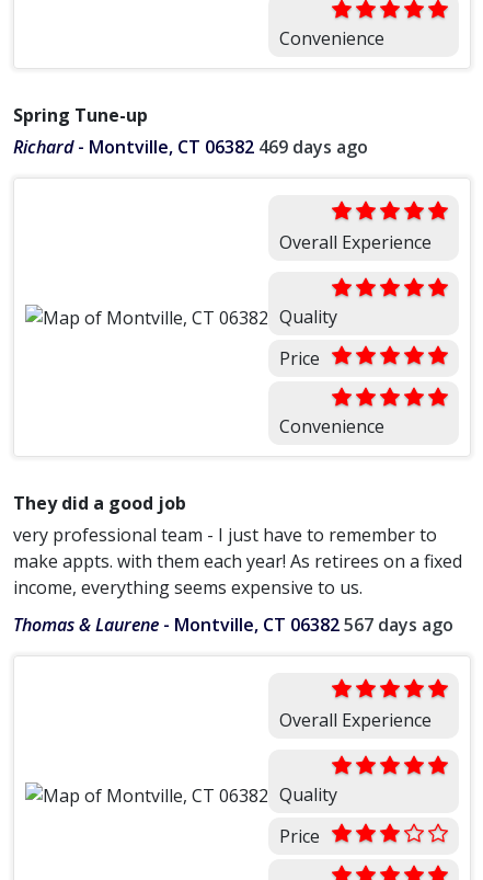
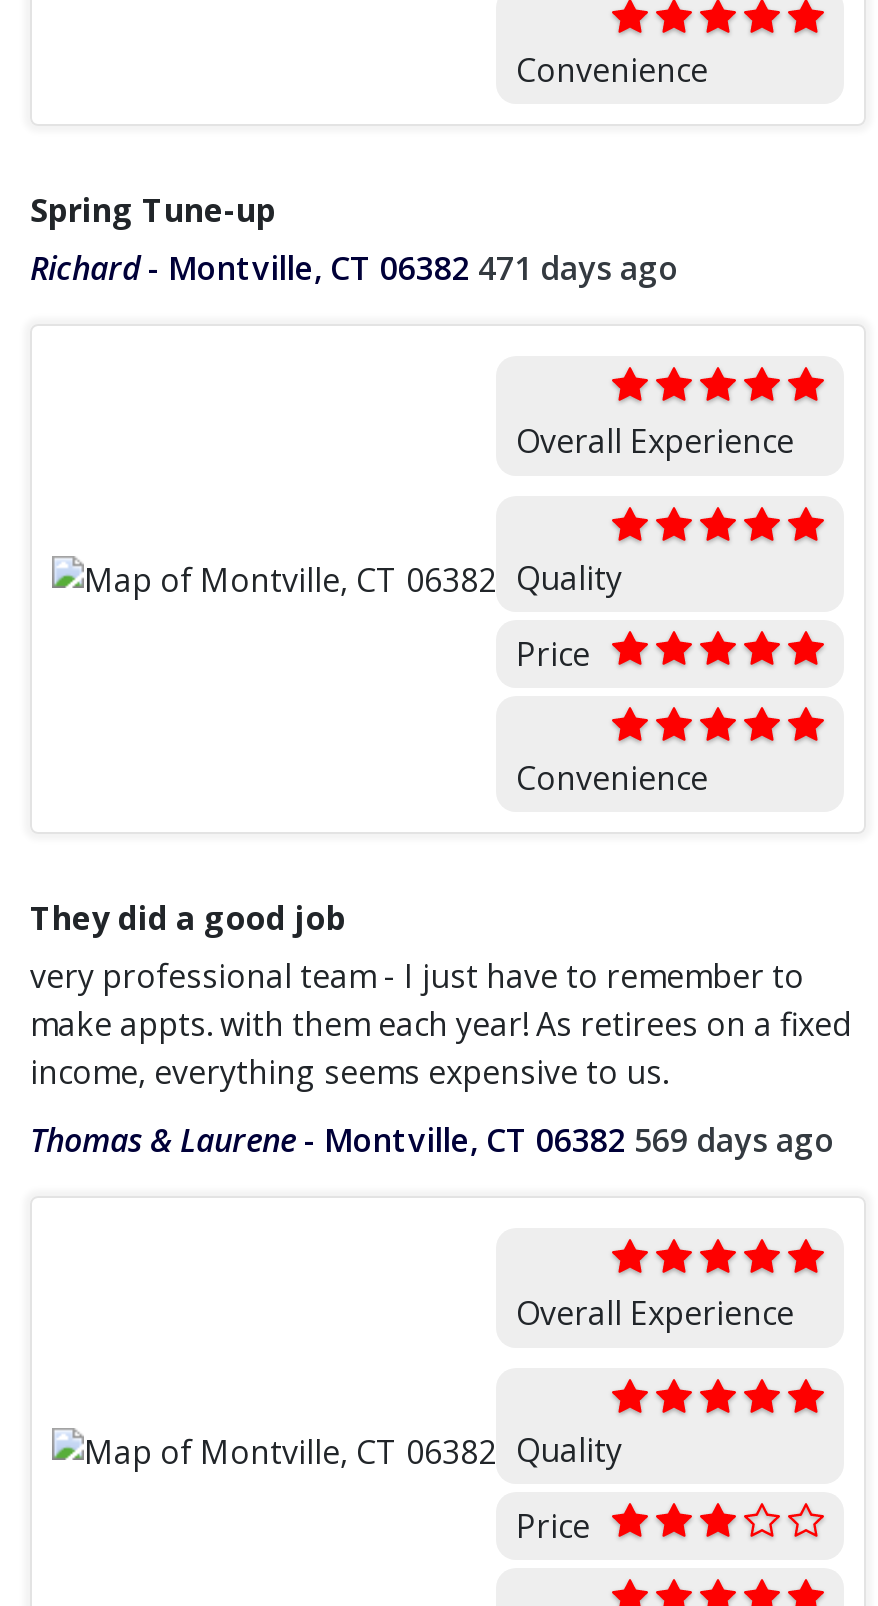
[13,135,368,159] Richard- Montville, CT 06382 469 days ago -> [30,246,678,290] Richard- Montville, CT 06382 471 days ago
[13,613,453,637] Thomas & Laurene - Montville, CT 06382 567 days ago -> [30,1118,834,1162] Thomas & Laurene - Montville, CT 06382 569 days ago

